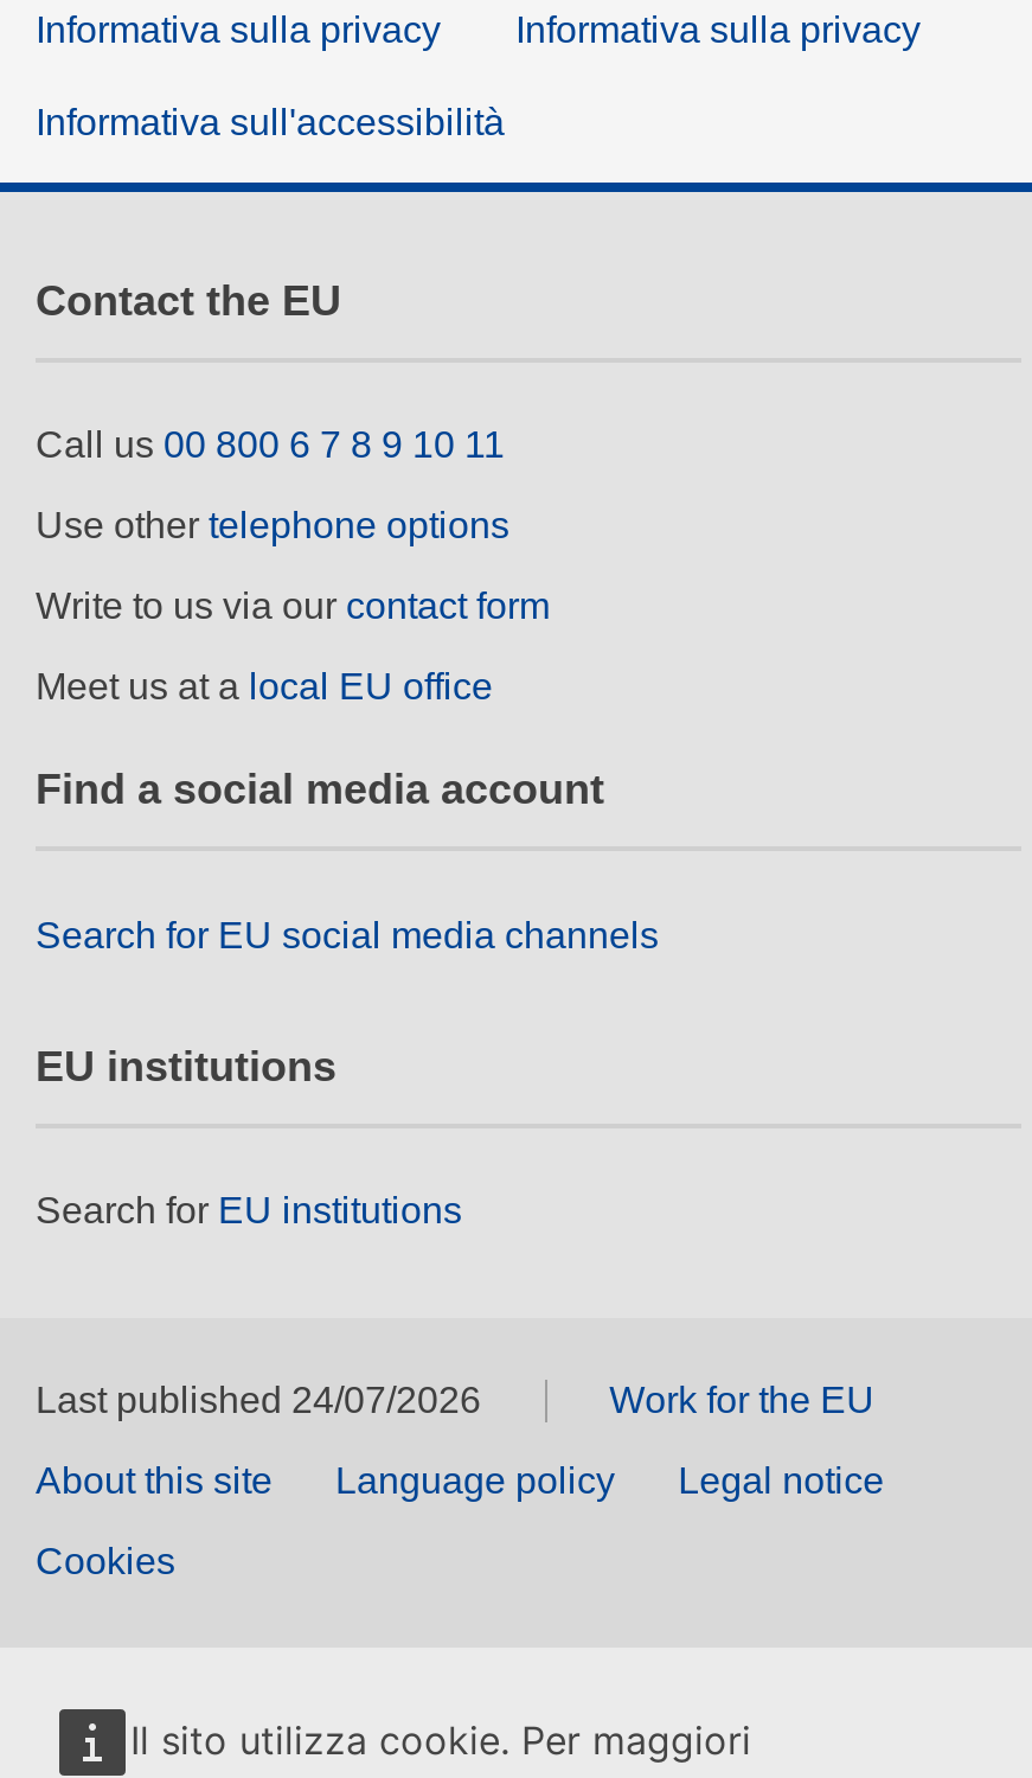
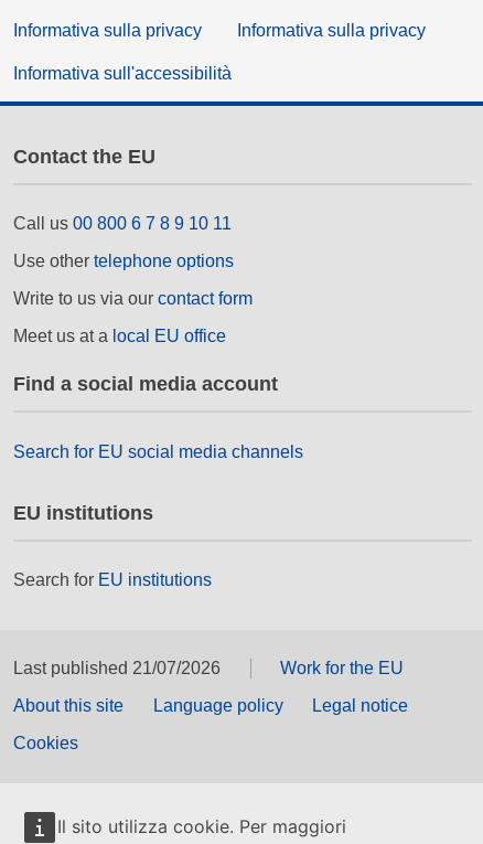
[36,1381,481,1421] Last published 24/07/2026 -> [13,659,221,678] Last published 21/07/2026

